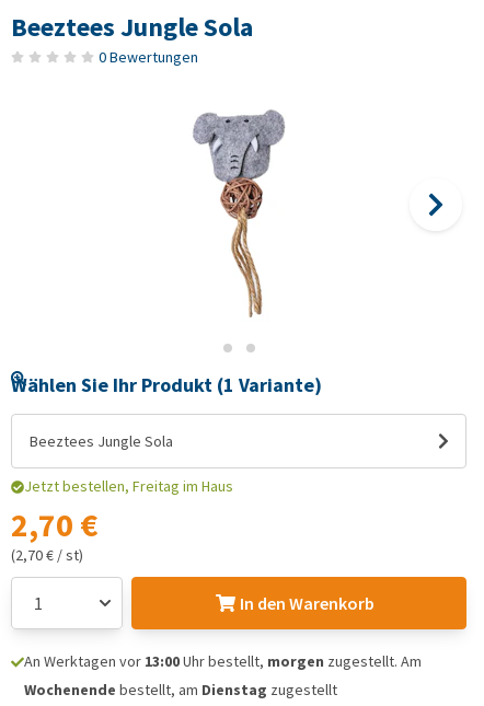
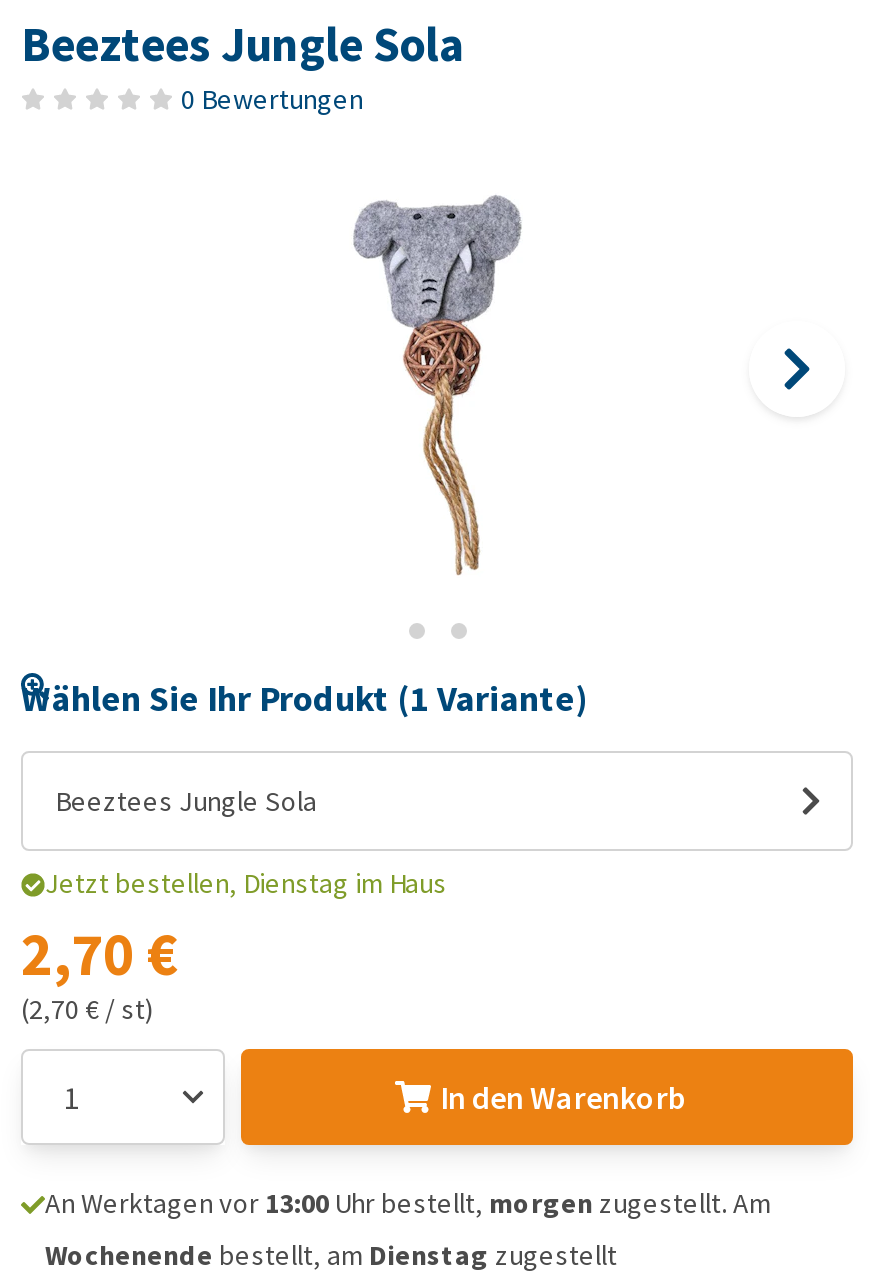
[24,476,233,496] Jetzt bestellen, Freitag im Haus -> [45,865,447,901] Jetzt bestellen, Dienstag im Haus

